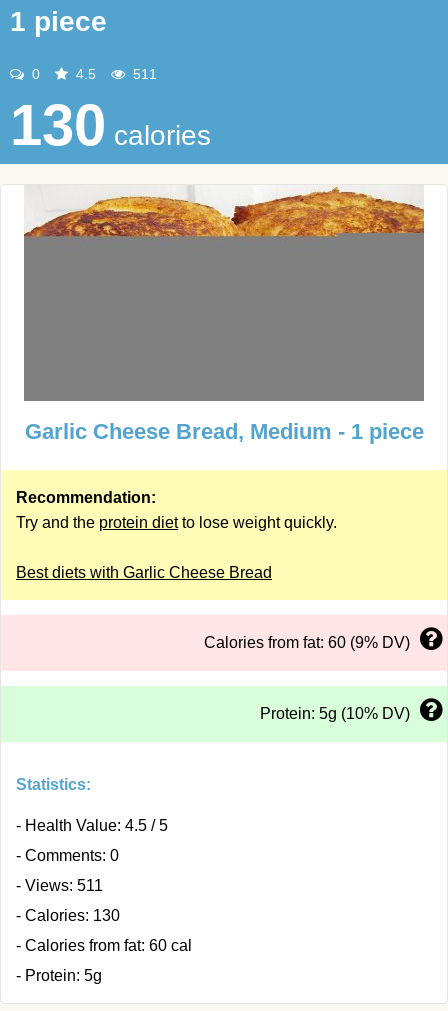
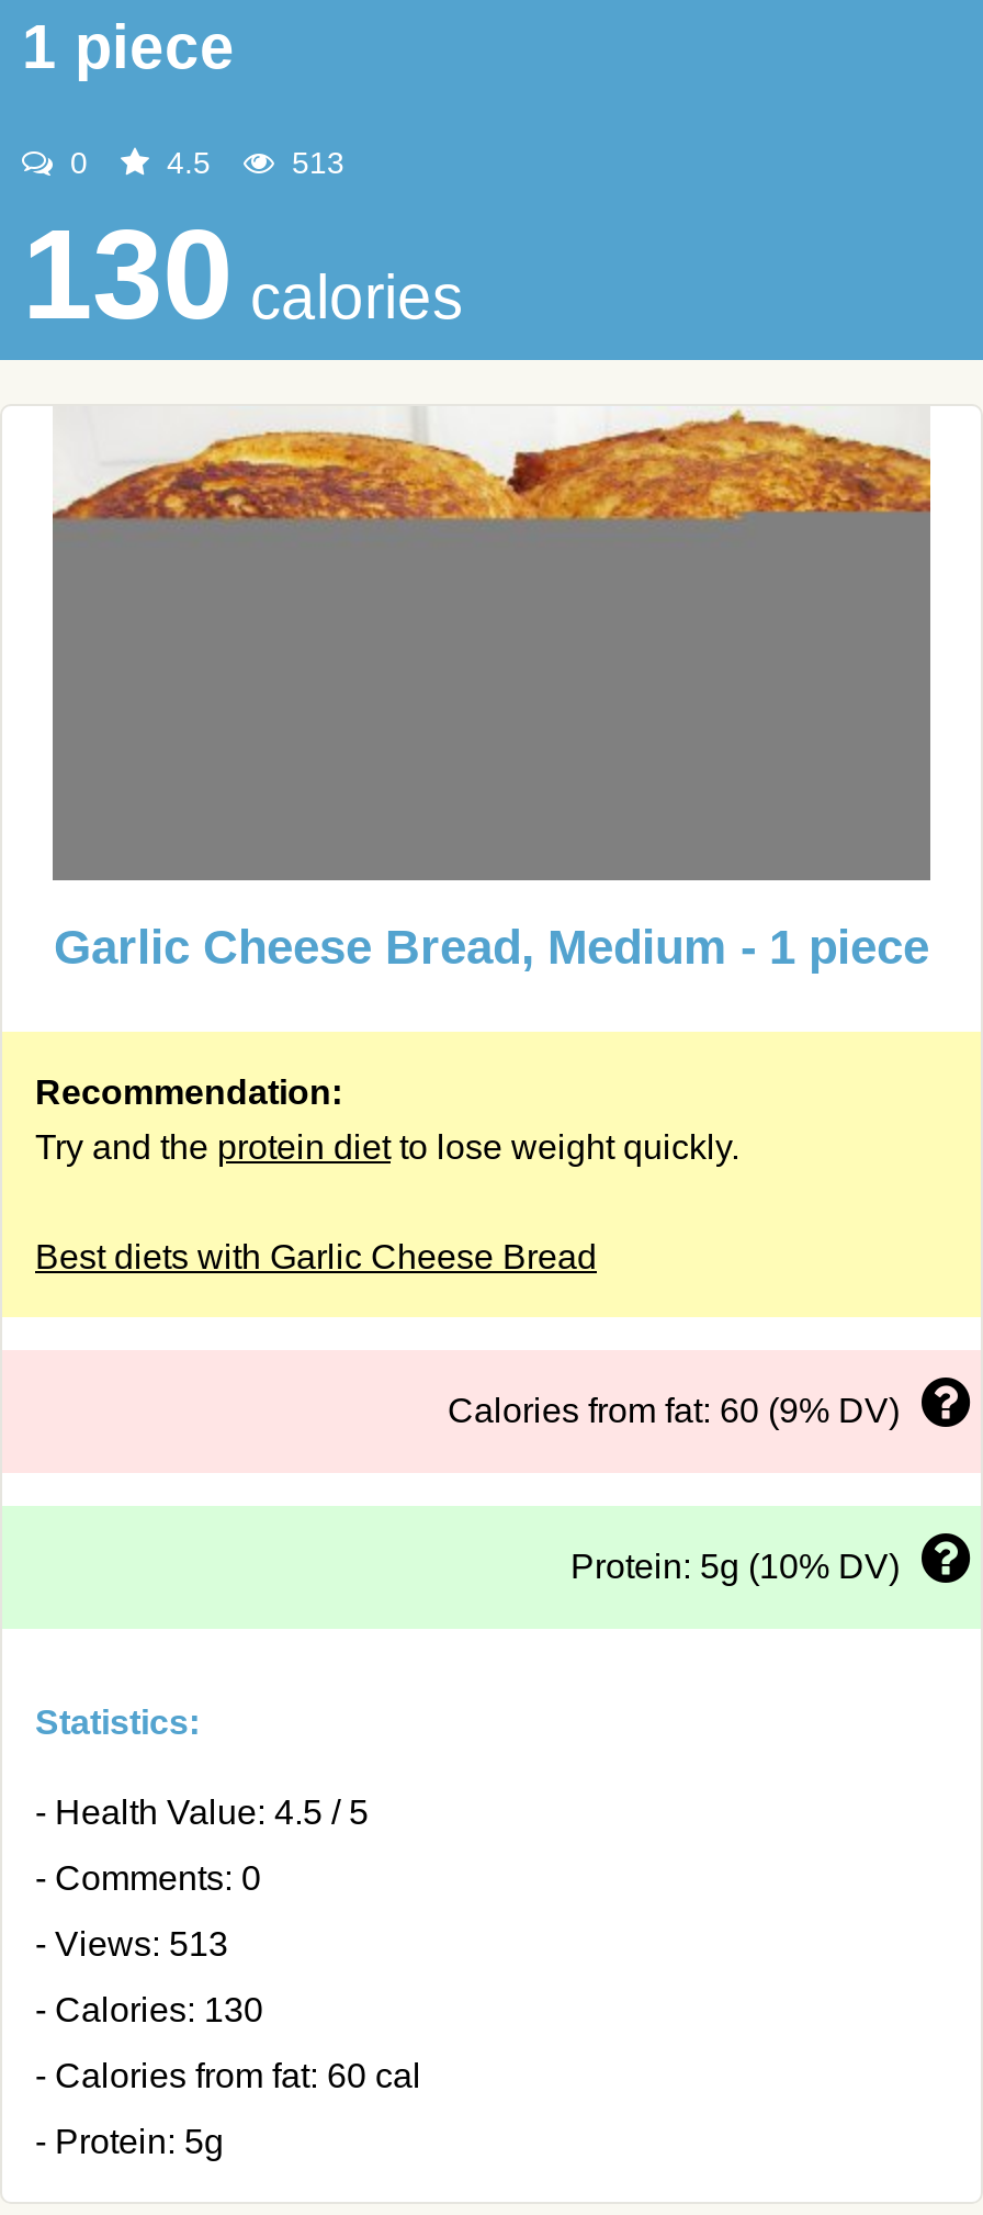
[129,66,157,82] 511 -> [283,145,344,180] 513
[16,877,103,894] - Views: 511 -> [35,1925,228,1963] - Views: 513

